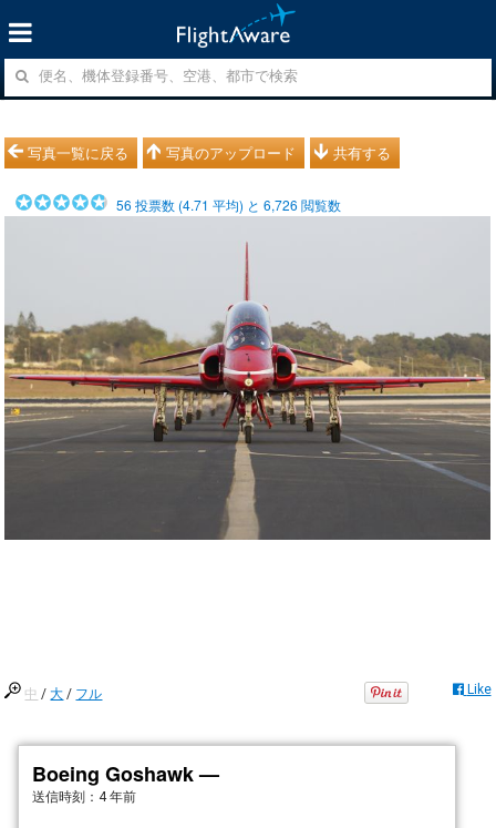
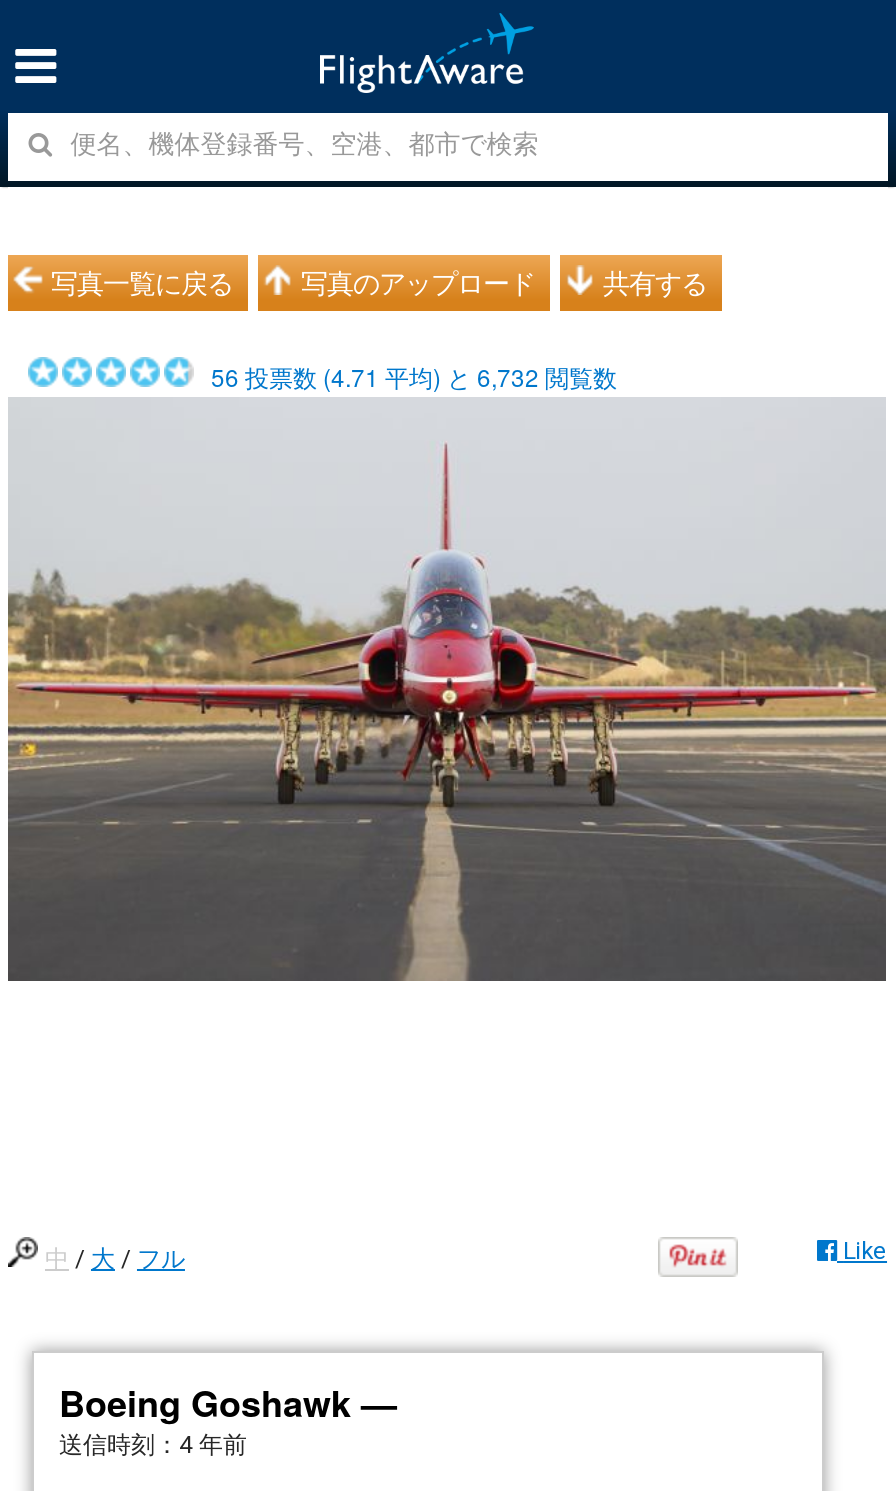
[117,195,348,214] 56投票数 (4.71平均) と6,726閲覧数 -> [211,359,629,393] 56投票数 (4.71平均) と6,732閲覧数

